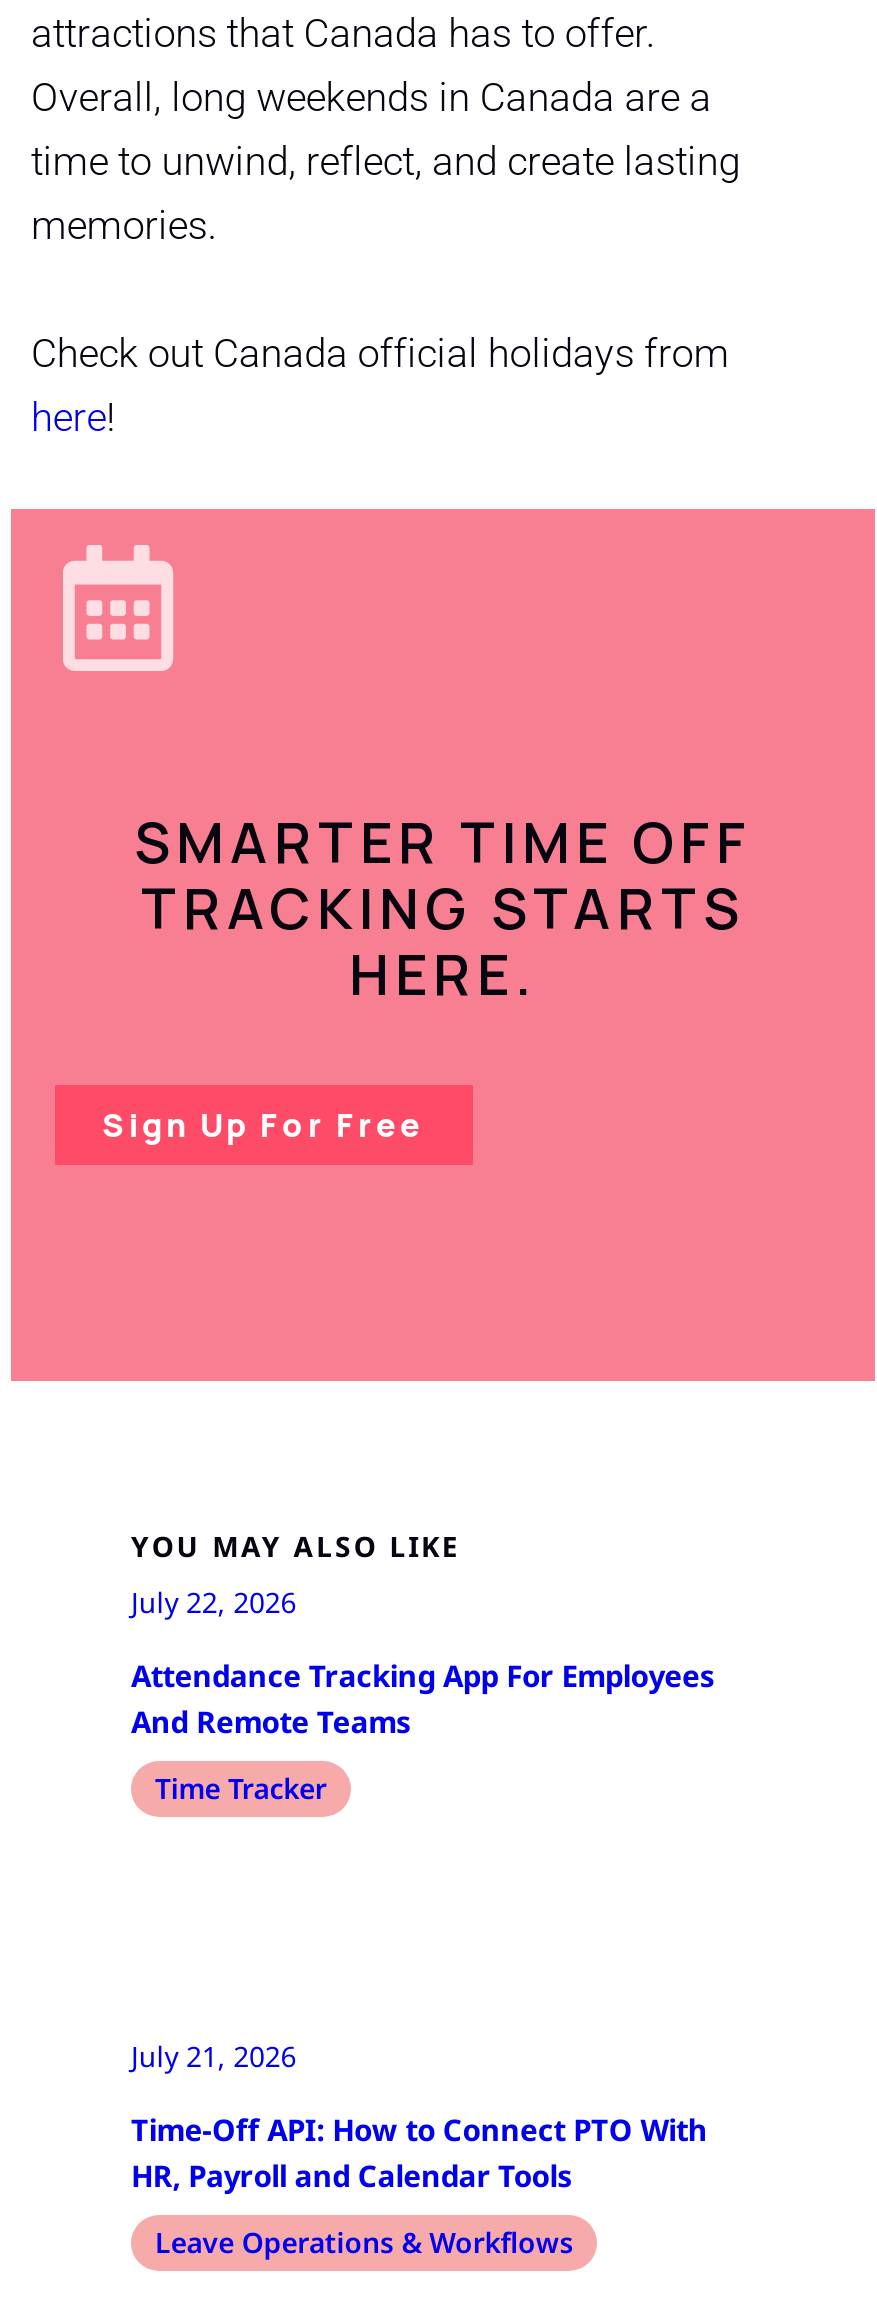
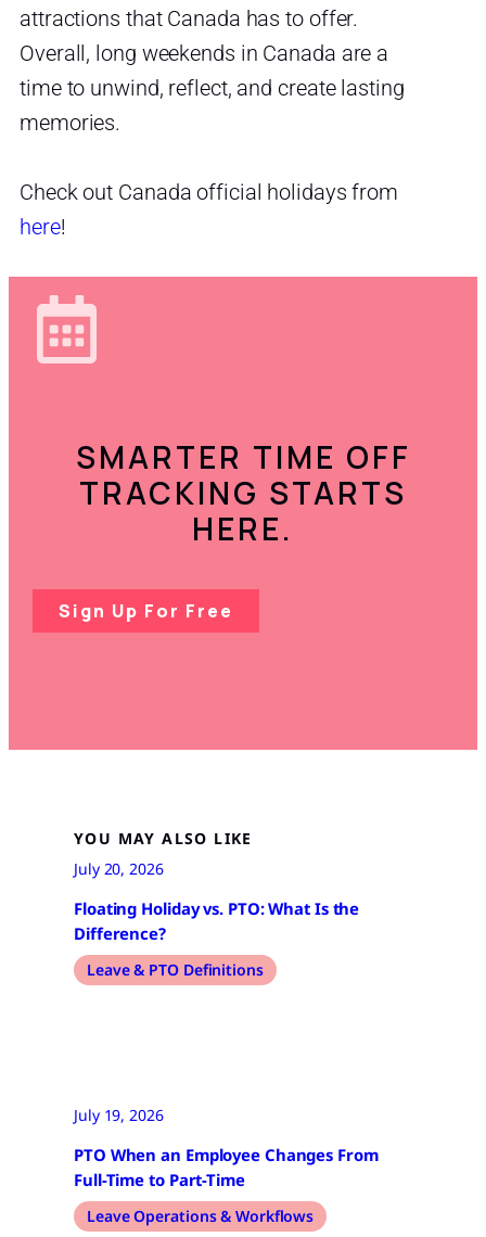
[131,1583,296,1621] July 22, 2026 -> [74,859,163,879] July 20, 2026
[131,1655,714,1741] Attendance Tracking App For Employees | And Remote Teams -> [74,898,359,944] Floating Holiday vs. PTO: What Is the | Difference?
[155,1769,327,1807] Time Tracker -> [87,960,263,980] Leave & PTO Definitions
[131,2037,296,2075] July 21, 2026 -> [74,1105,163,1126] July 19, 2026
[131,2109,708,2195] Time-Off API: How to Connect PTO With | HR, Payroll and Calendar Tools -> [74,1144,378,1191] PTO When an Employee Changes From | Full-Time to Part-Time

